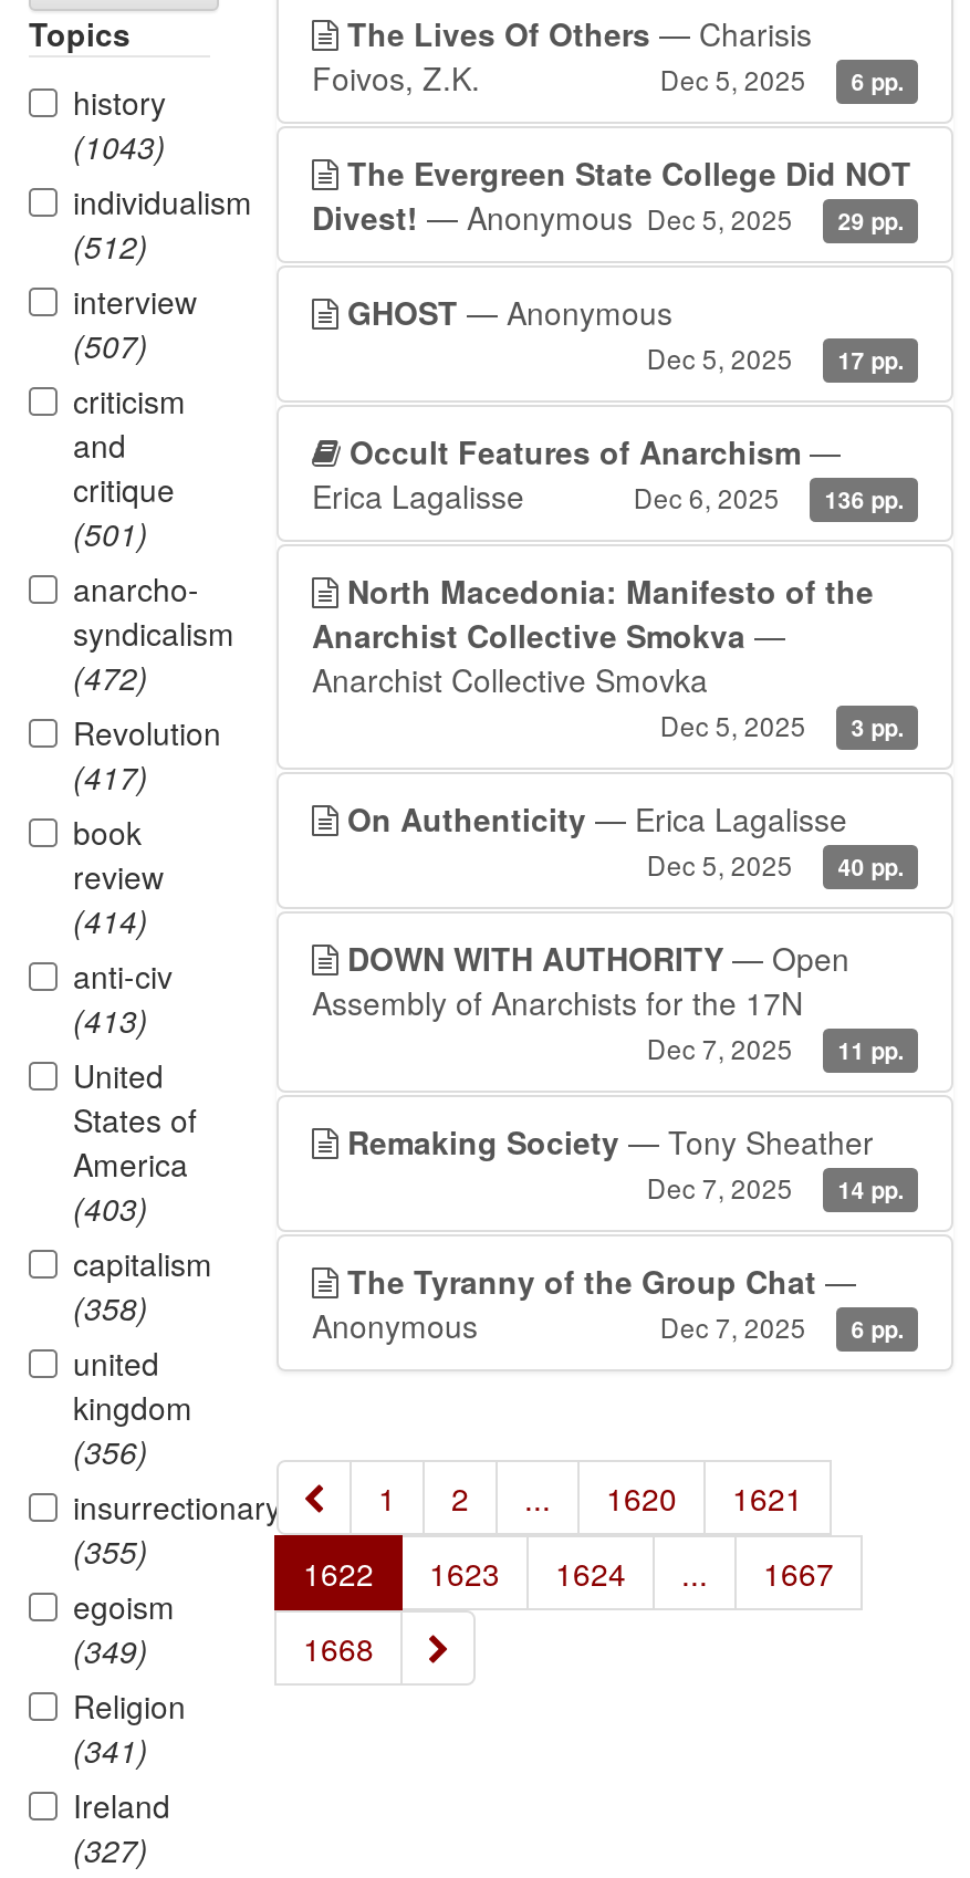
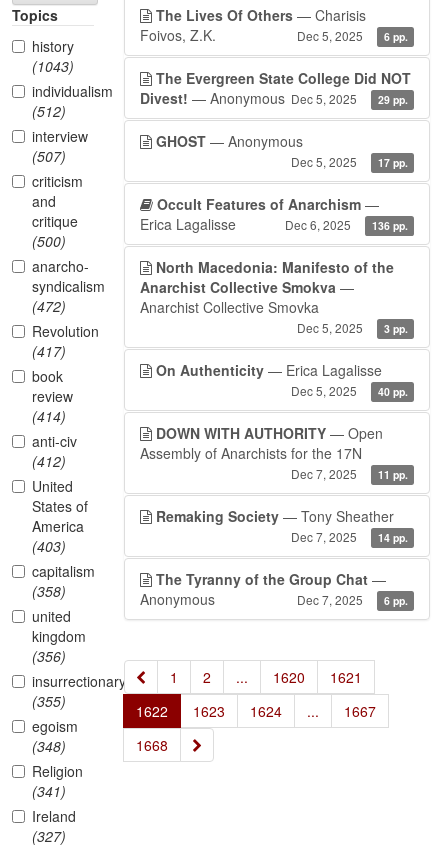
[73,511,148,555] (501) -> [32,231,66,251] (500)
[73,998,148,1042] (413) -> [32,451,66,471] (412)
[73,1628,148,1672] (349) -> [32,736,66,756] (348)

